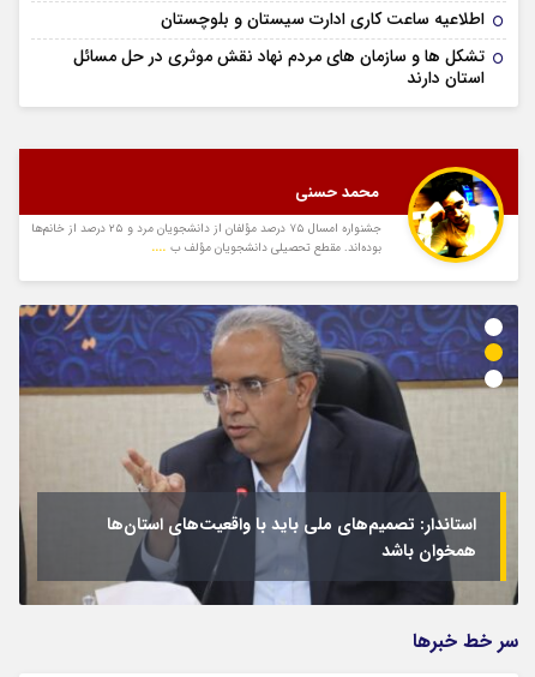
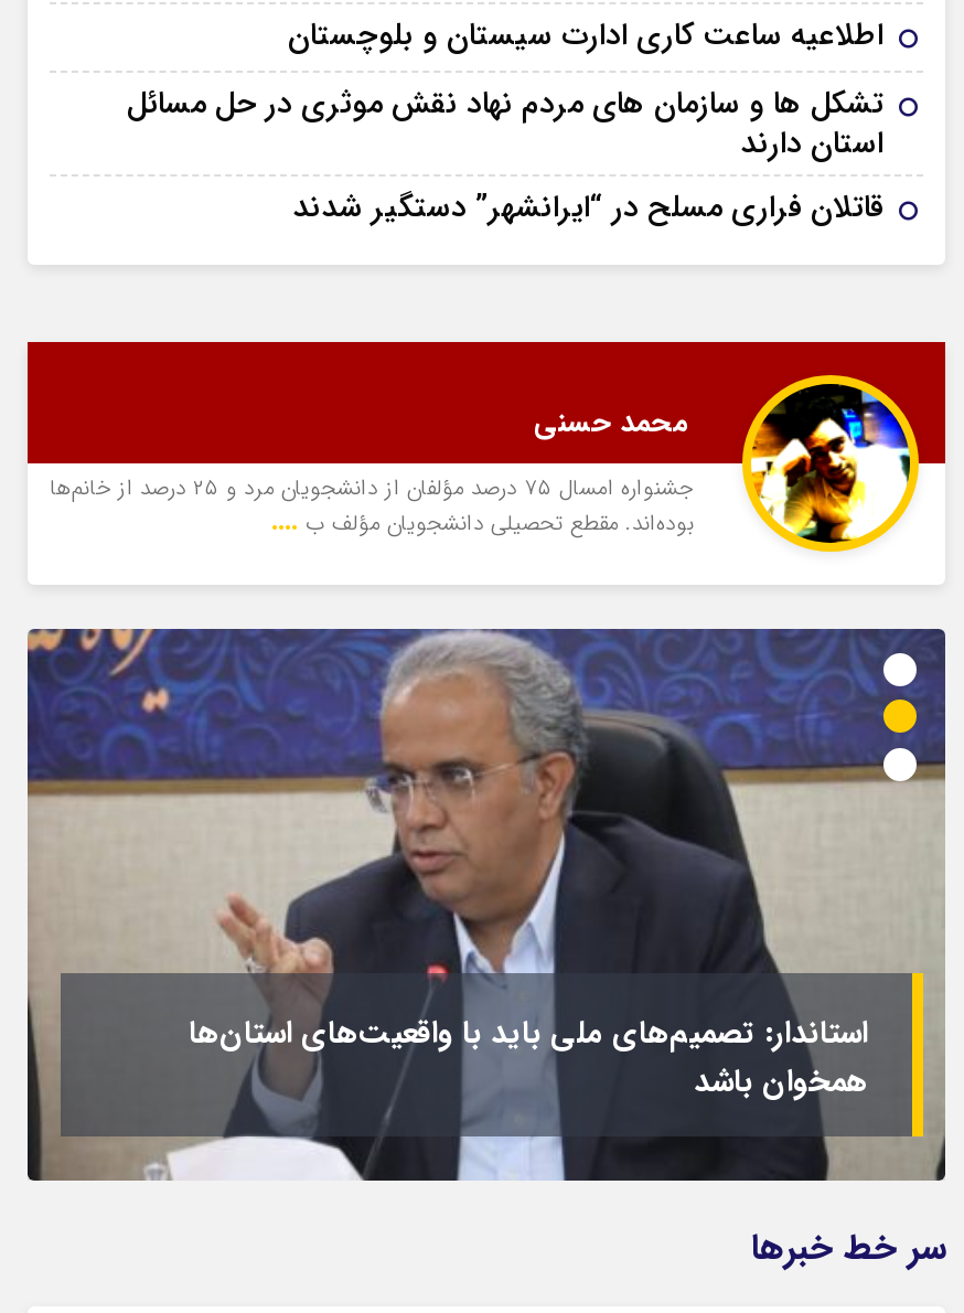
none -> [292,183,883,232] قاتلان فراری مسلح در “ایرانشهر” دستگیر شدند

